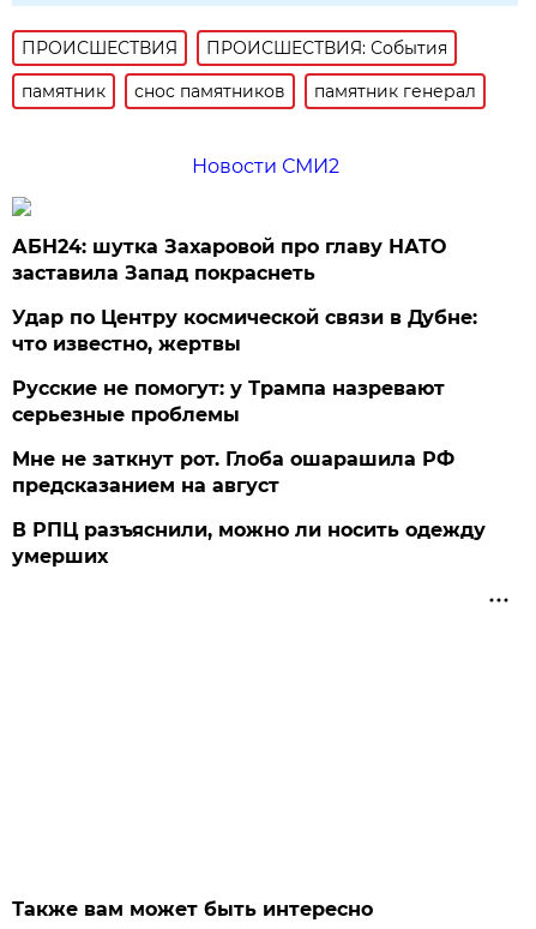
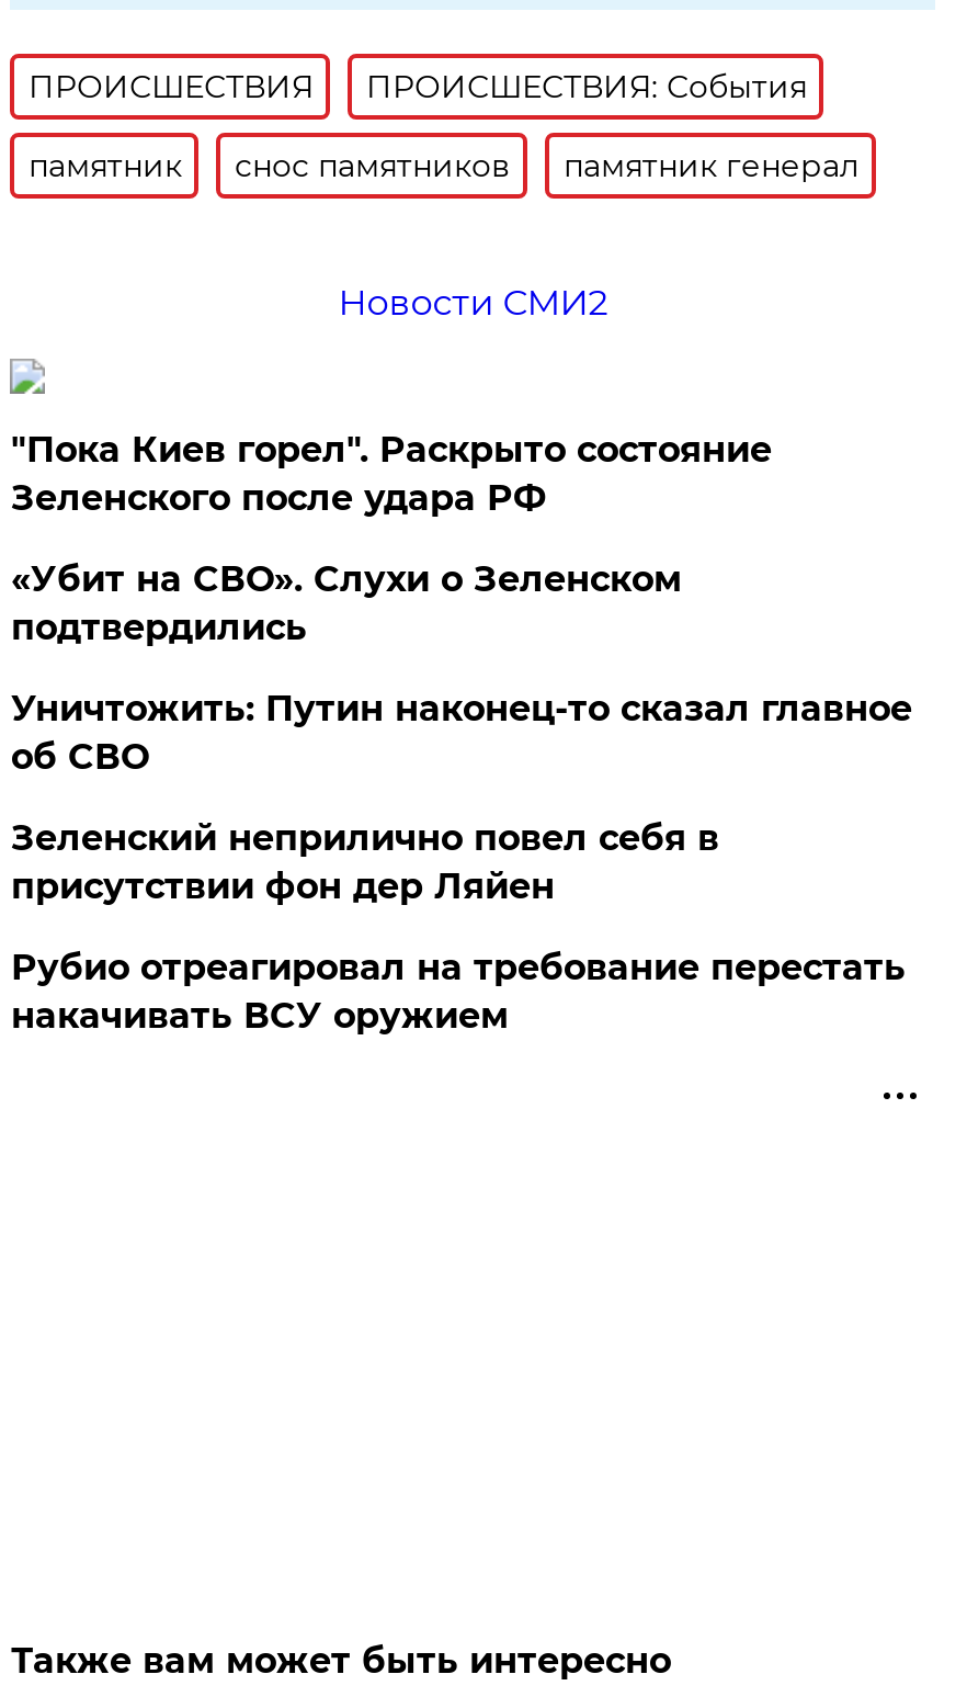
[12,236,447,285] АБН24: шутка Захаровой про главу НАТО | заставила Запад покраснеть -> [11,430,772,520] "Пока Киев горел". Раскрыто состояние | Зеленского после удара РФ
[12,307,478,356] Удар по Центру космической связи в Дубне: | что известно, жертвы -> [11,559,682,649] «Убит на СВО». Слухи о Зеленском | подтвердились
[12,377,445,427] Русские не помогут: у Трампа назревают | серьезные проблемы -> [11,689,912,779] Уничтожить: Путин наконец-то сказал главное | об СВО
[12,448,455,497] Мне не заткнут рот. Глоба ошарашила РФ | предсказанием на август -> [11,818,719,908] Зеленский неприлично повел cебя в | присутствии фон дер Ляйен
[12,519,486,568] В РПЦ разъяснили, можно ли носить одежду | умерших -> [11,948,905,1038] Рубио отреагировал на требование перестать | накачивать ВСУ оружием

